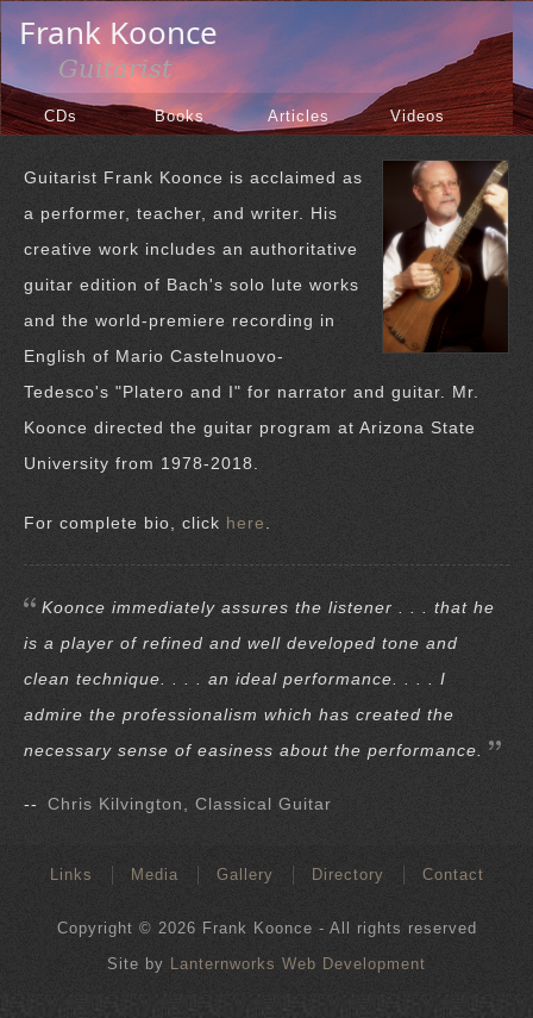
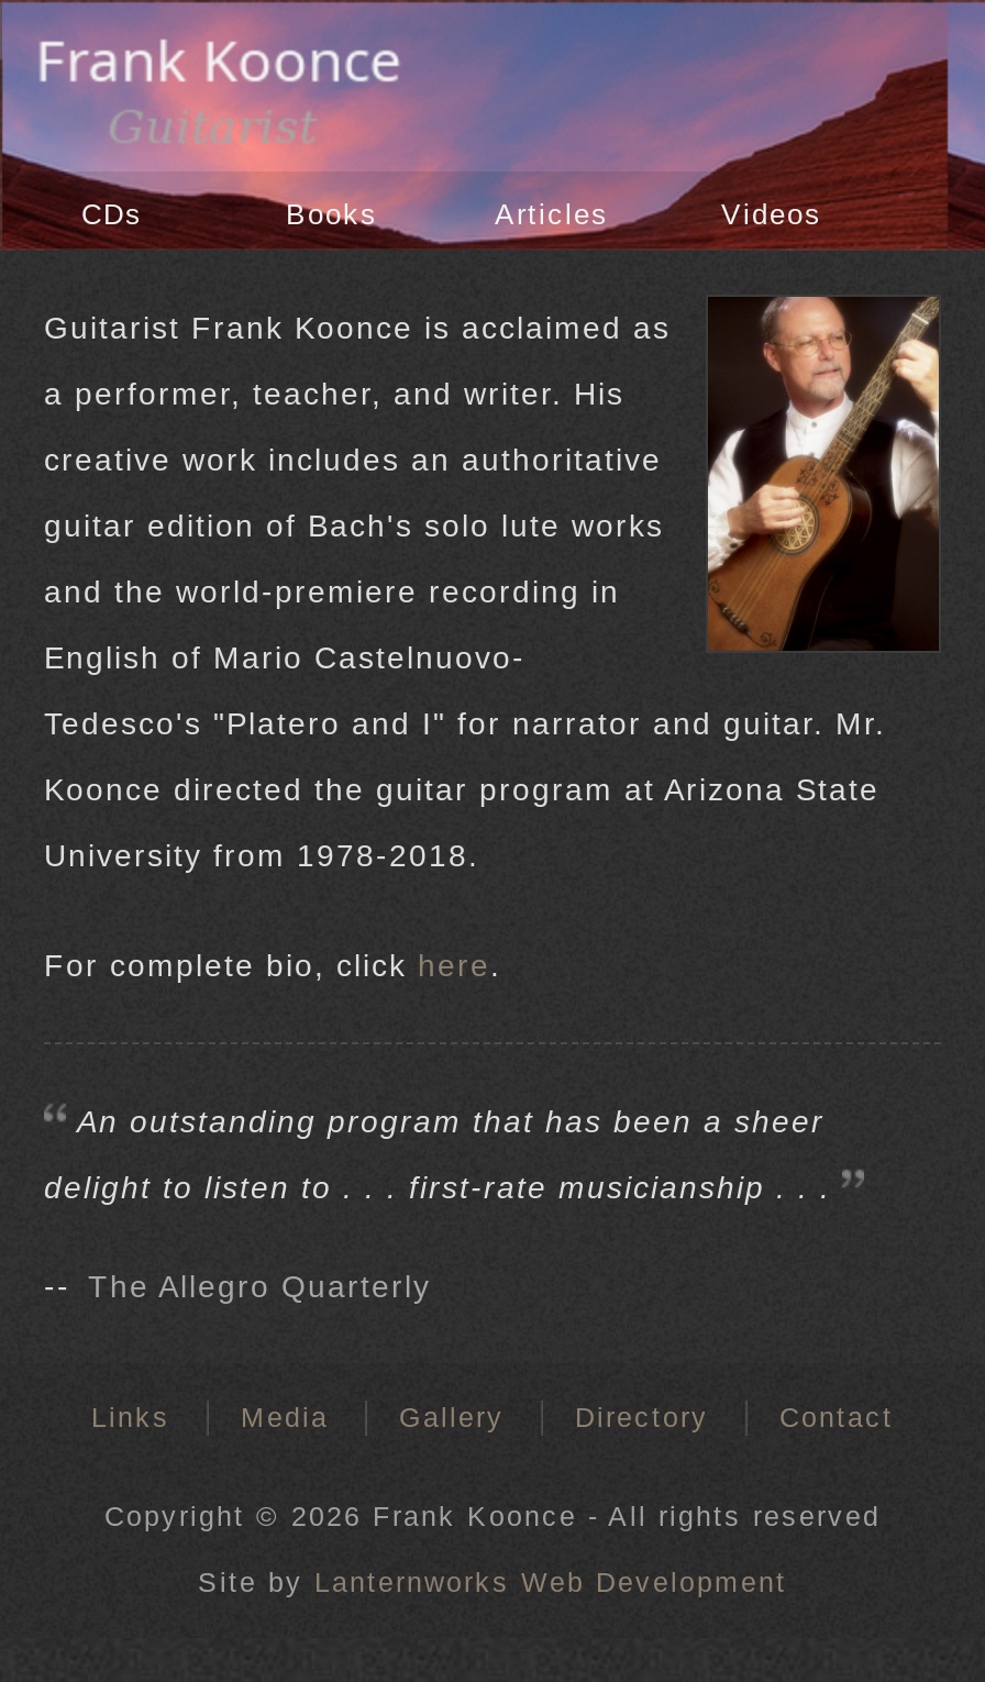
[24,598,495,813] Koonce immediately assures the listener . . . that he | is a player of refined and well developed tone and | clean technique. . . . an ideal performance. . . . I | admire the professionalism which has created the | necessary sense of easiness about the performance. | -- Chris Kilvington, Classical Guitar -> [44,1104,831,1304] An outstanding program that has been a sheer | delight to listen to . . . first-rate musicianship . . . | -- The Allegro Quarterly

